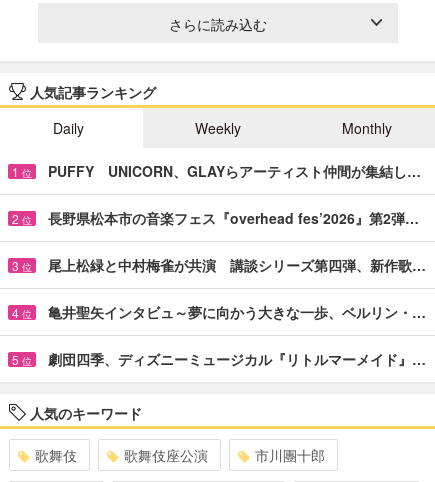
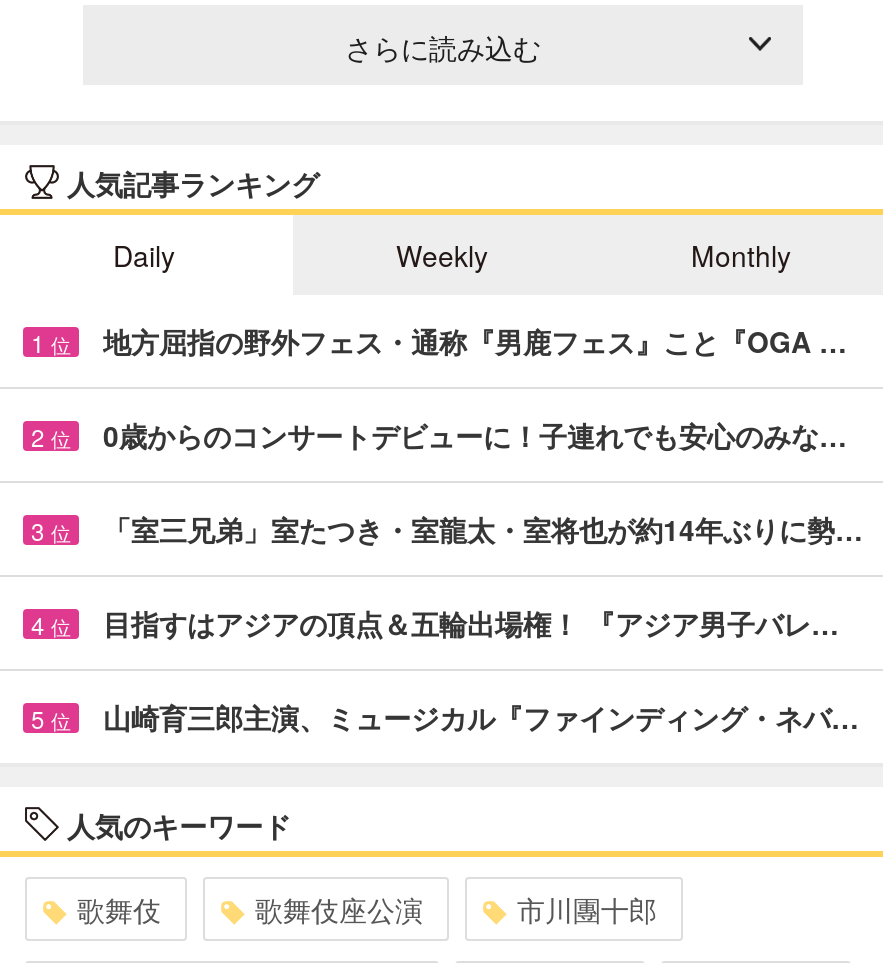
[48,161,421,181] PUFFY UNICORN、GLAYらアーティスト仲間が集結し… -> [103,321,847,361] 地方屈指の野外フェス・通称『男鹿フェス』こと『OGA …
[48,208,419,228] 長野県松本市の音楽フェス『overhead fes’2026』第2弾… -> [103,415,847,455] 0歳からのコンサートデビューに！子連れでも安心のみな…
[48,255,426,275] 尾上松緑と中村梅雀が共演 講談シリーズ第四弾、新作歌… -> [103,509,863,549] 「室三兄弟」室たつき・室龍太・室将也が約14年ぶりに勢…
[48,302,426,322] 亀井聖矢インタビュ～夢に向かう大きな一歩、ベルリン・… -> [103,603,839,643] 目指すはアジアの頂点＆五輪出場権！ 『アジア男子バレ…
[48,349,426,369] 劇団四季、ディズニーミュージカル『リトルマーメイド』… -> [103,697,859,737] 山崎育三郎主演、ミュージカル『ファインディング・ネバ…

